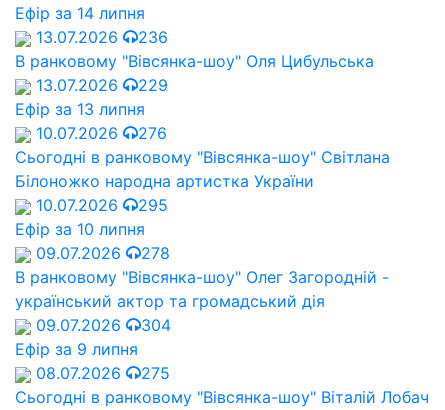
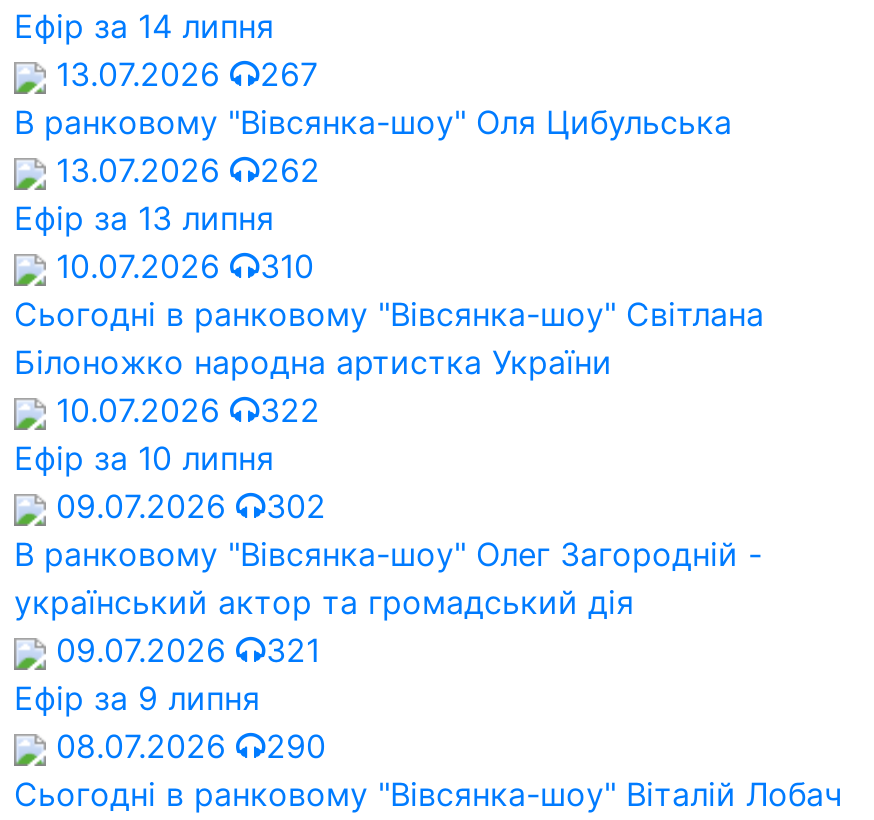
[36,27,168,47] 13.07.2026 236 -> [56,54,318,94] 13.07.2026 267
[36,75,168,95] 13.07.2026 229 -> [56,150,320,190] 13.07.2026 262
[36,123,167,143] 10.07.2026 276 -> [56,246,314,286] 10.07.2026 310
[36,195,168,215] 10.07.2026 295 -> [56,390,320,430] 10.07.2026 322
[36,243,170,263] 09.07.2026 278 -> [56,486,326,526] 09.07.2026 302
[36,315,171,335] 09.07.2026 304 -> [56,630,320,670] 09.07.2026 321
[36,363,170,383] 08.07.2026 275 -> [56,726,326,766] 08.07.2026 290

